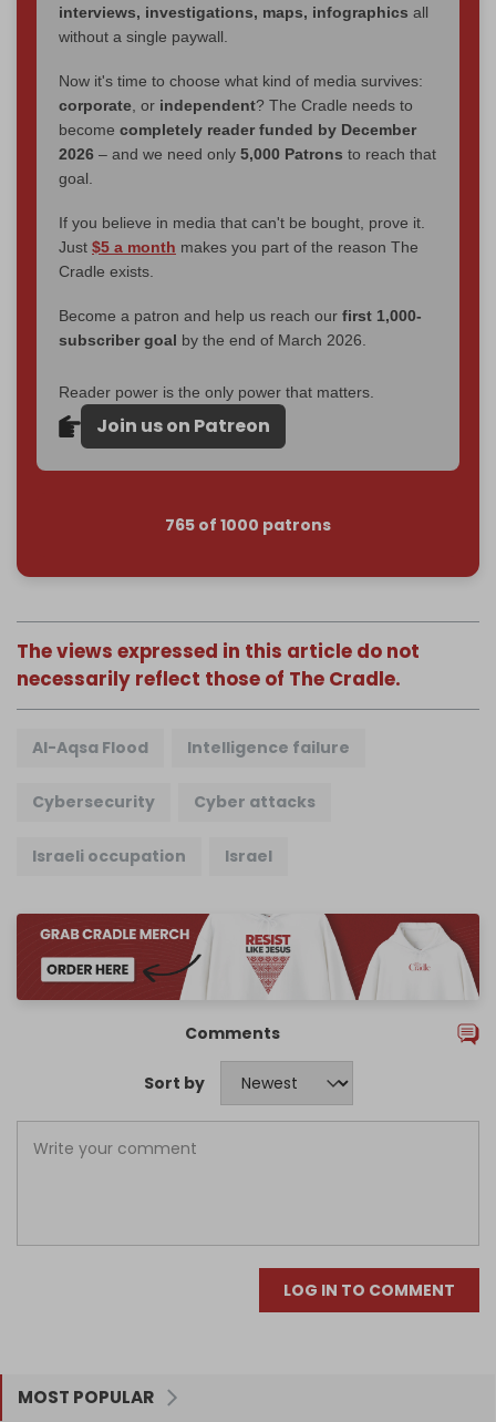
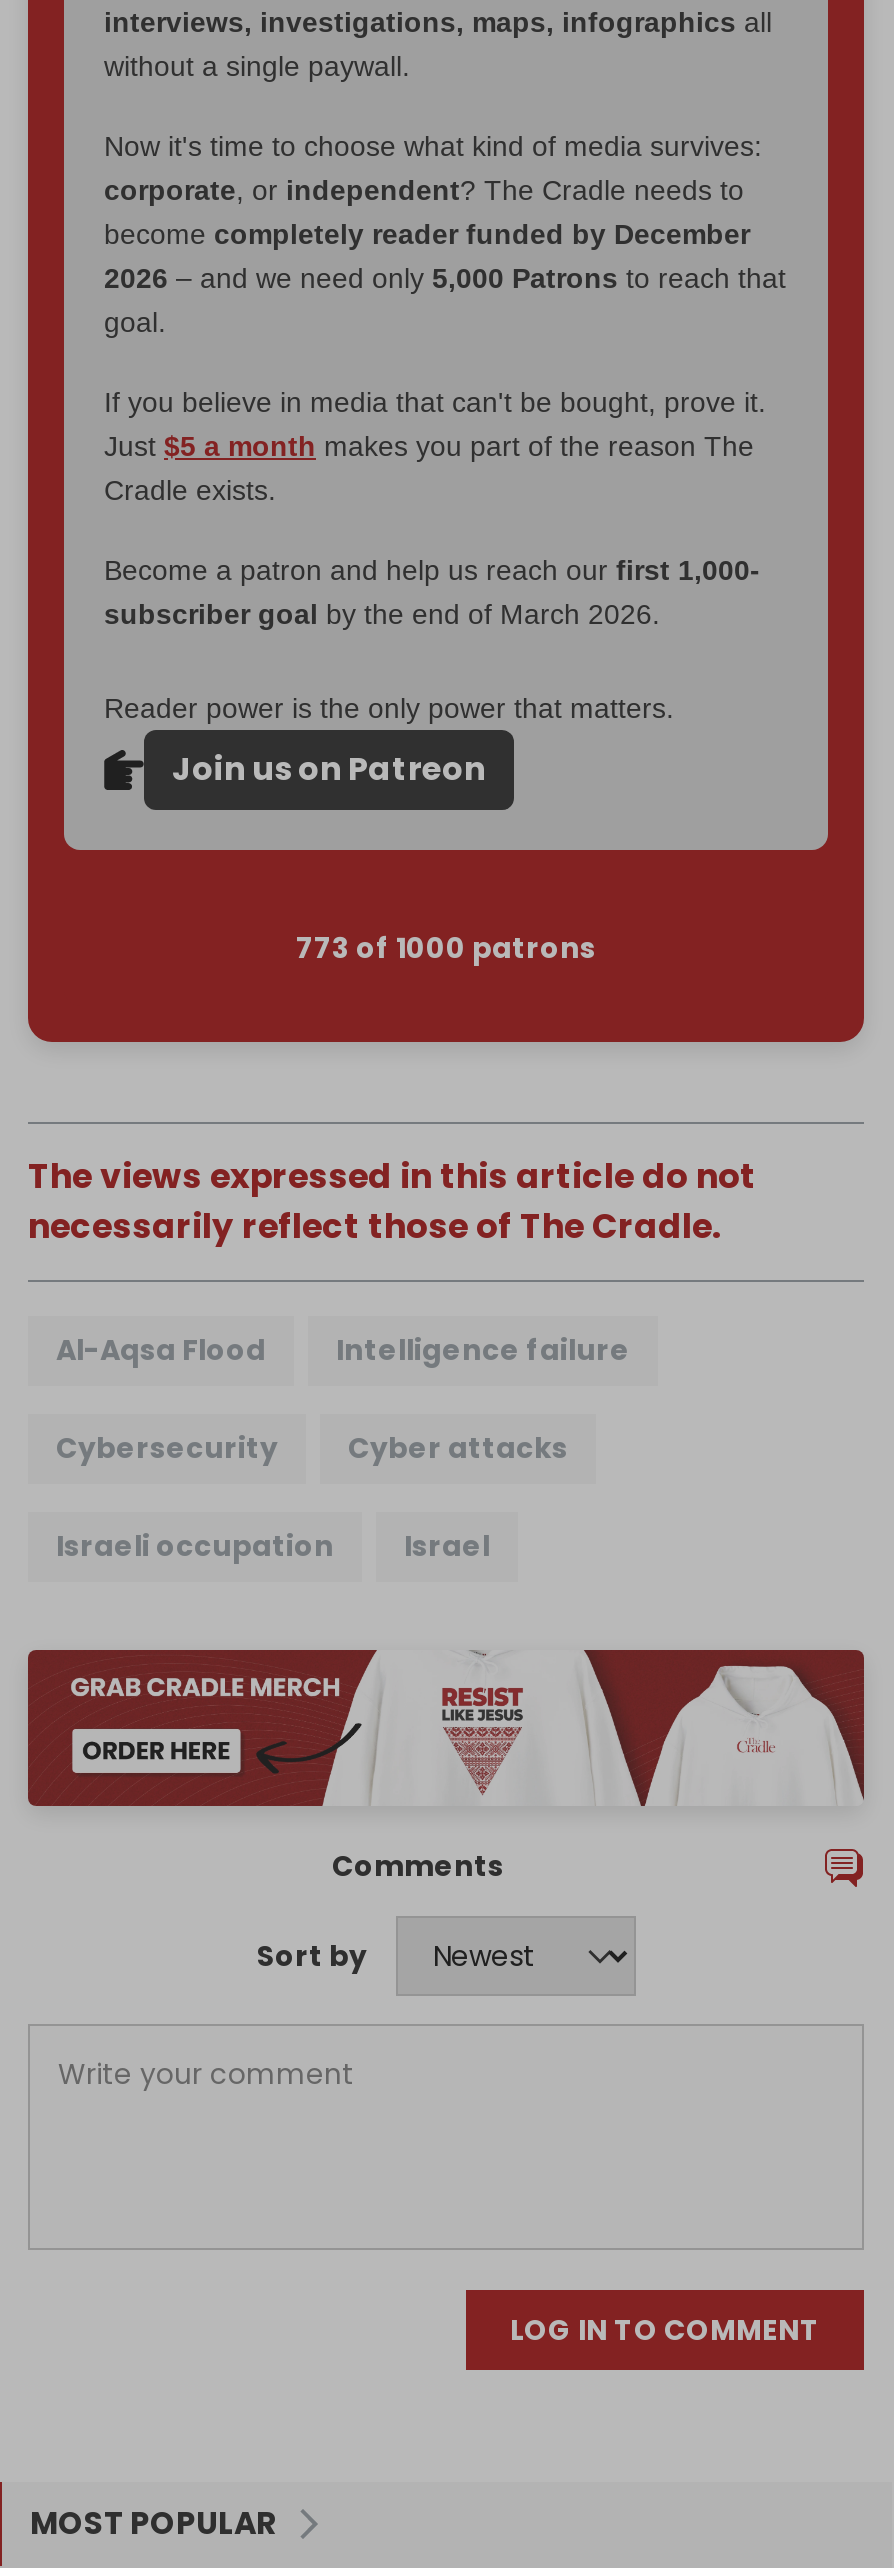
[165,514,331,536] 765 of 1000 patrons -> [296,928,596,968] 773 of 1000 patrons

